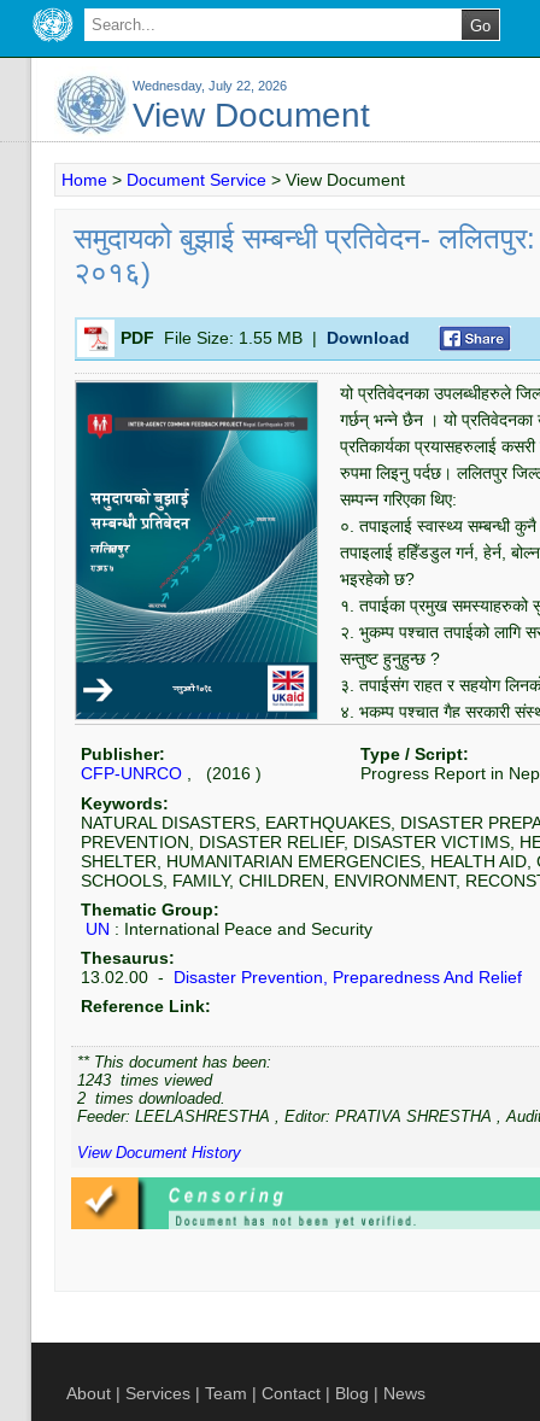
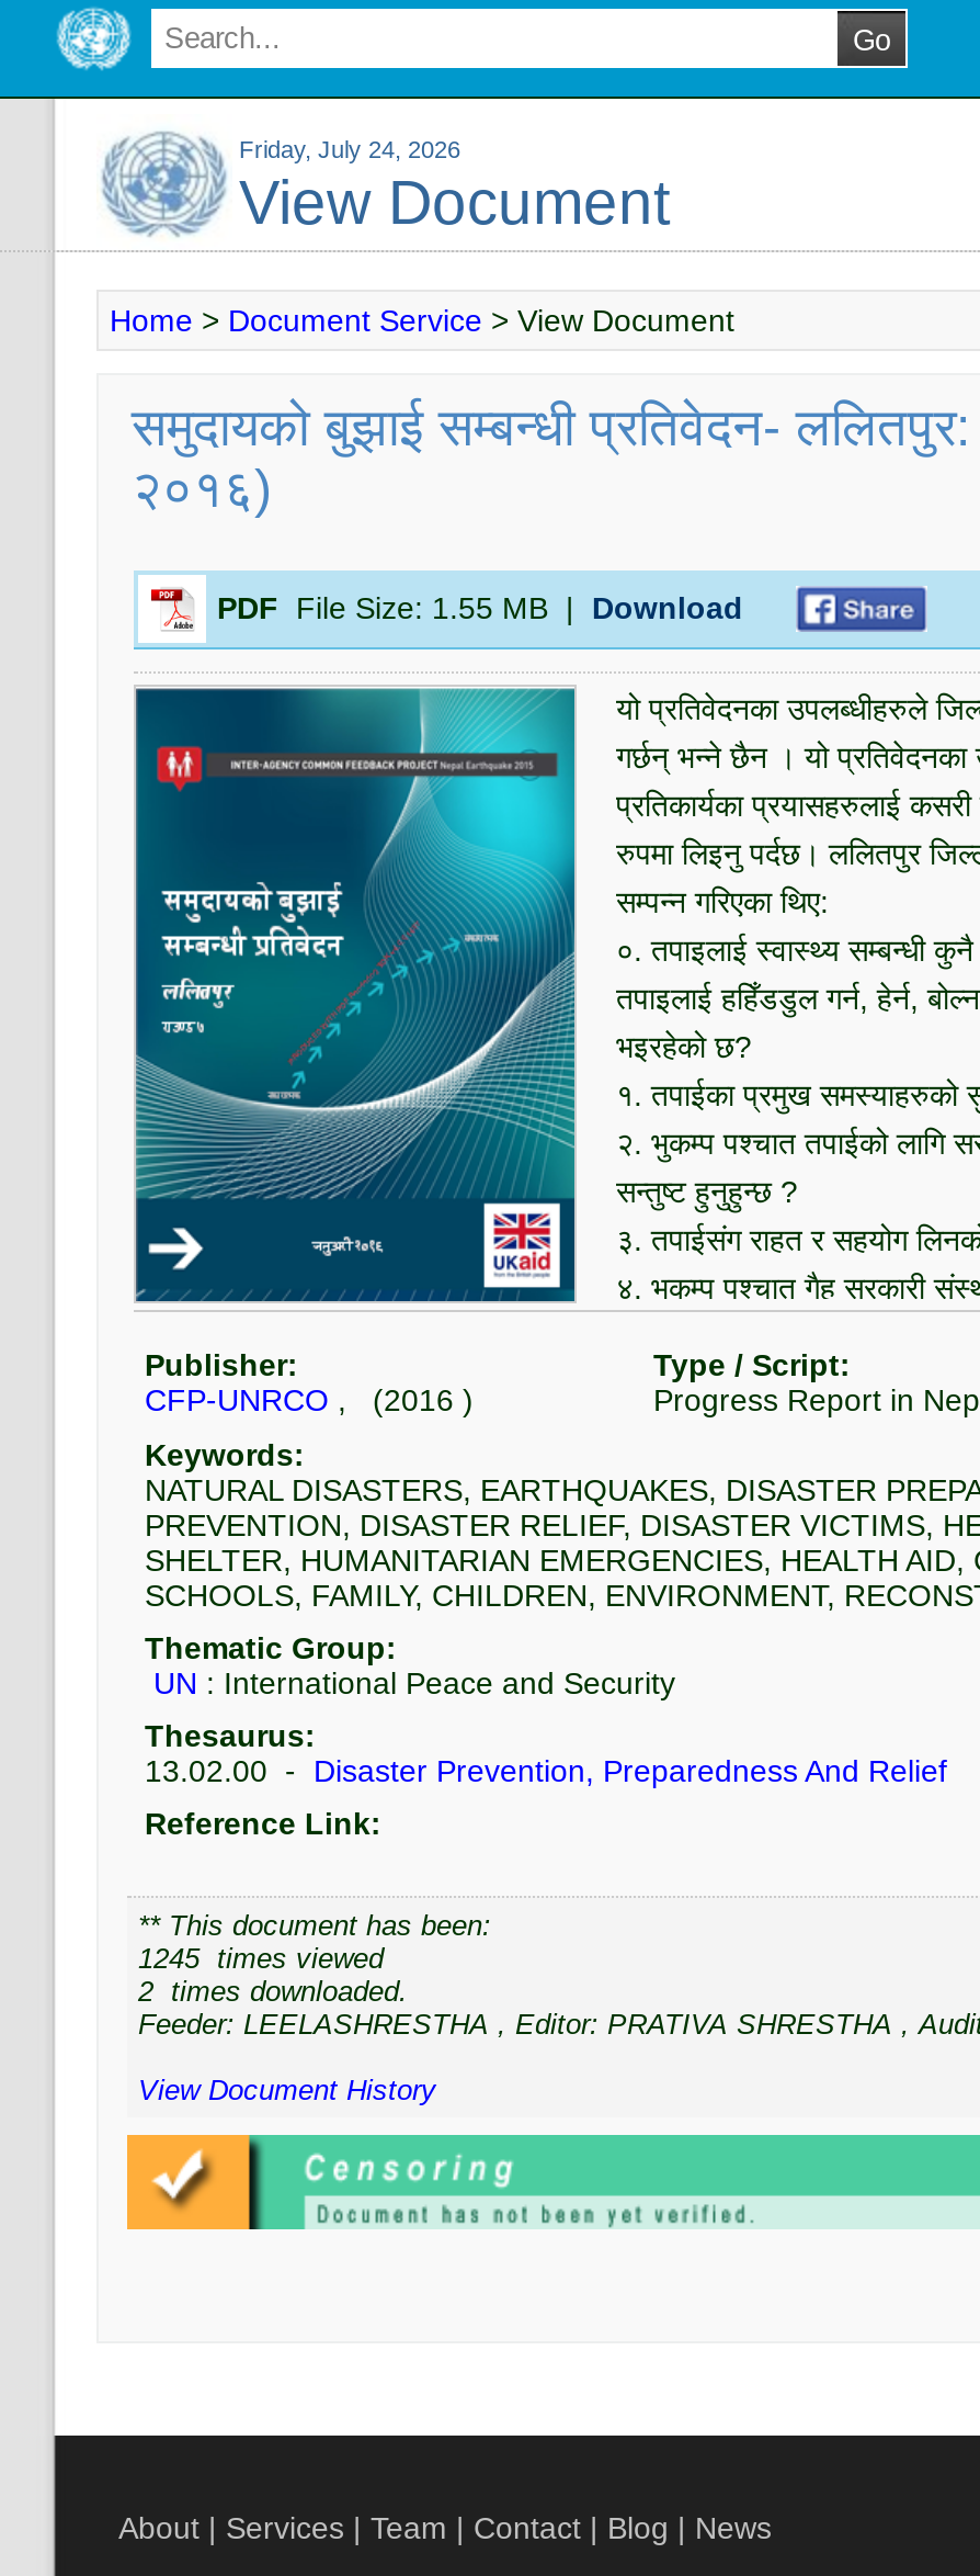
[133,78,287,93] Wednesday, July 22, 2026 -> [239,136,460,162] Friday, July 24, 2026
[77,1071,212,1089] 1243 times viewed -> [138,1942,384,1975] 1245 times viewed

